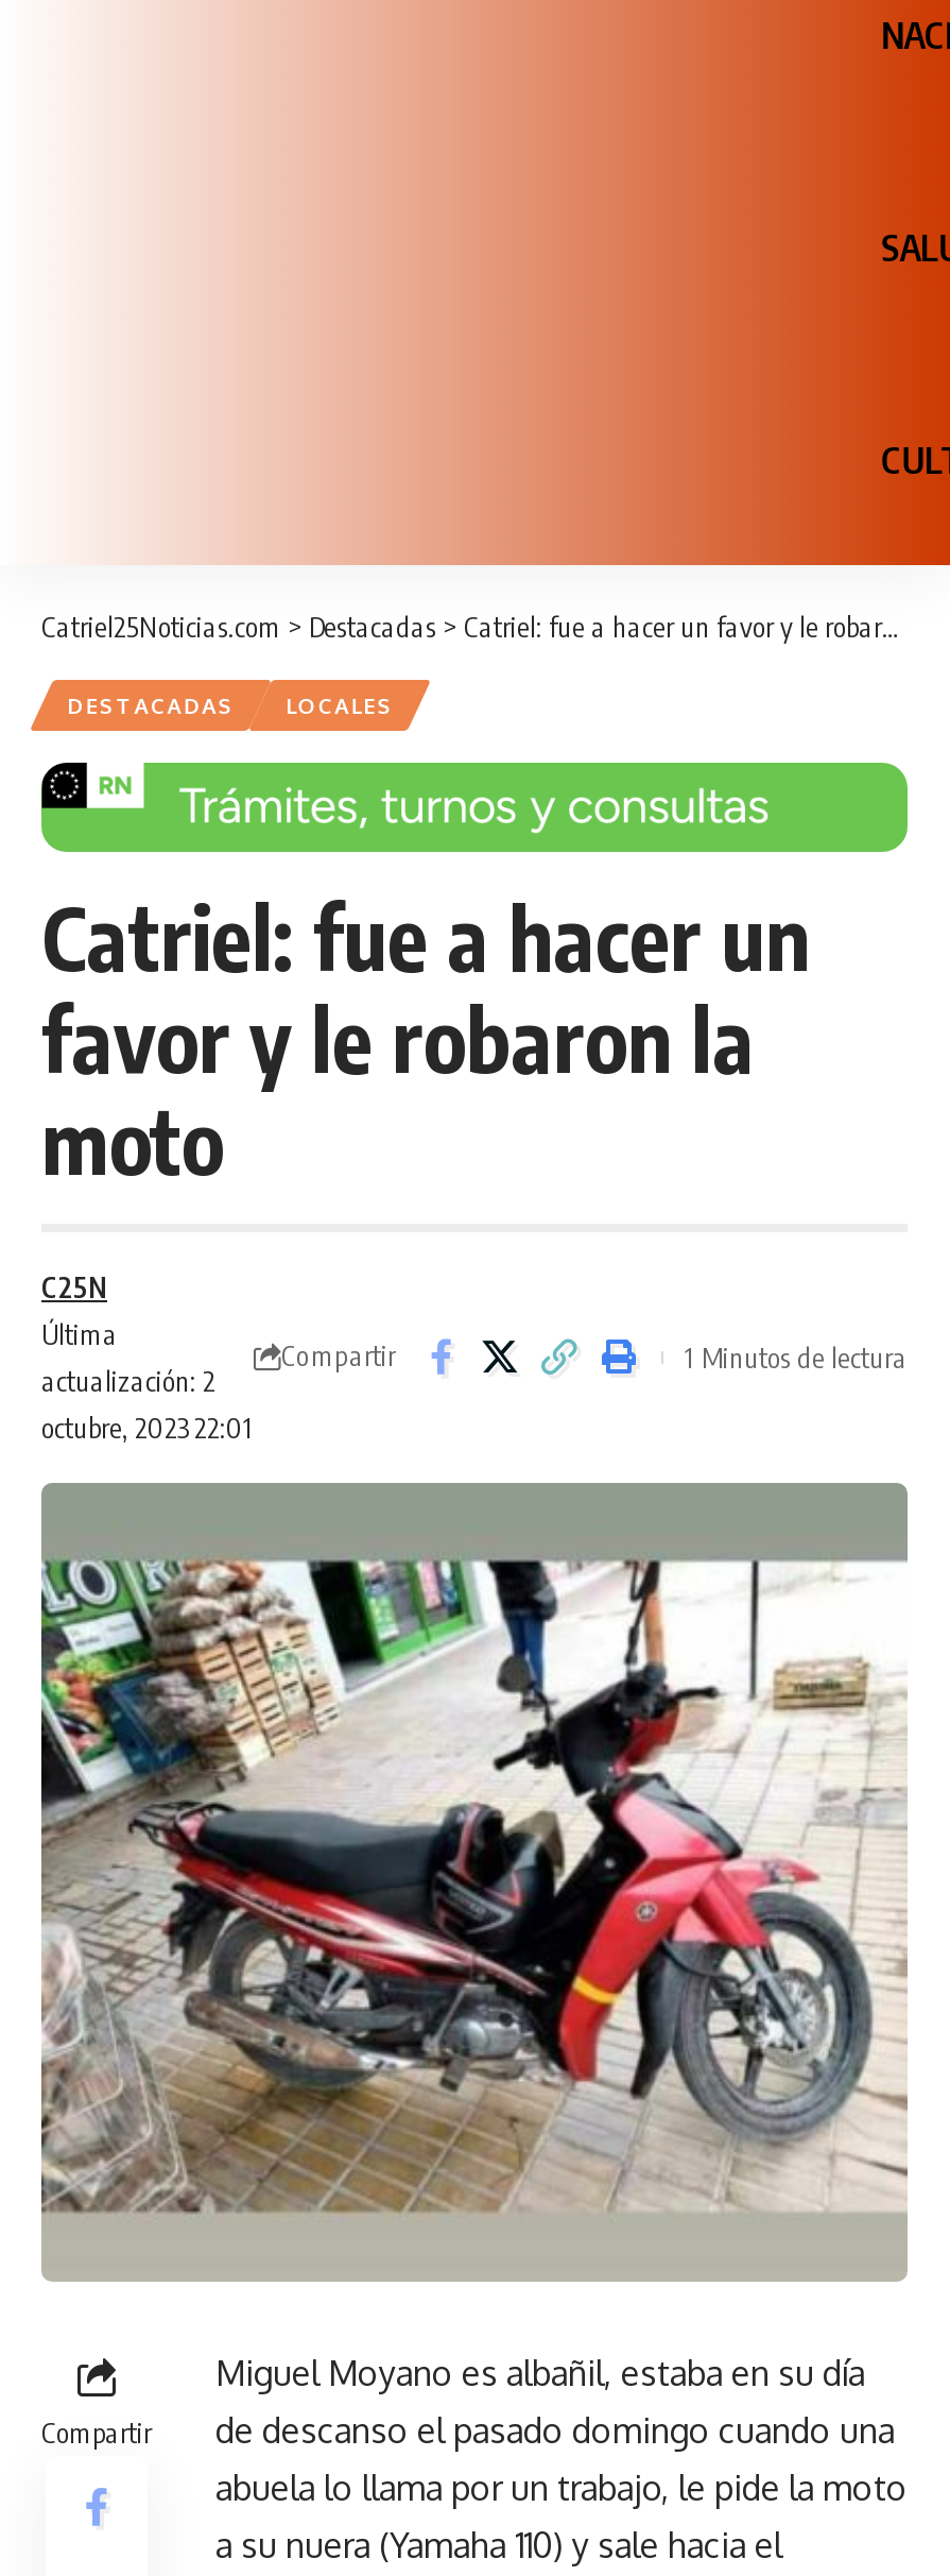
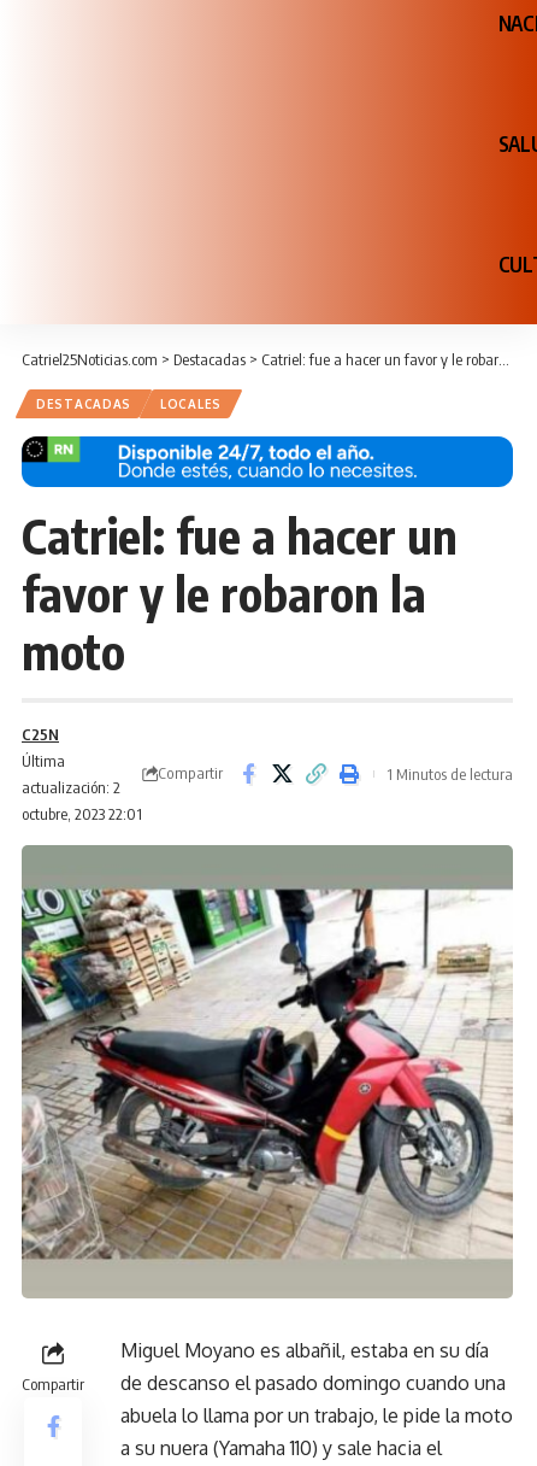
[39,761,910,854] [image] -> [20,435,514,488] [image]

